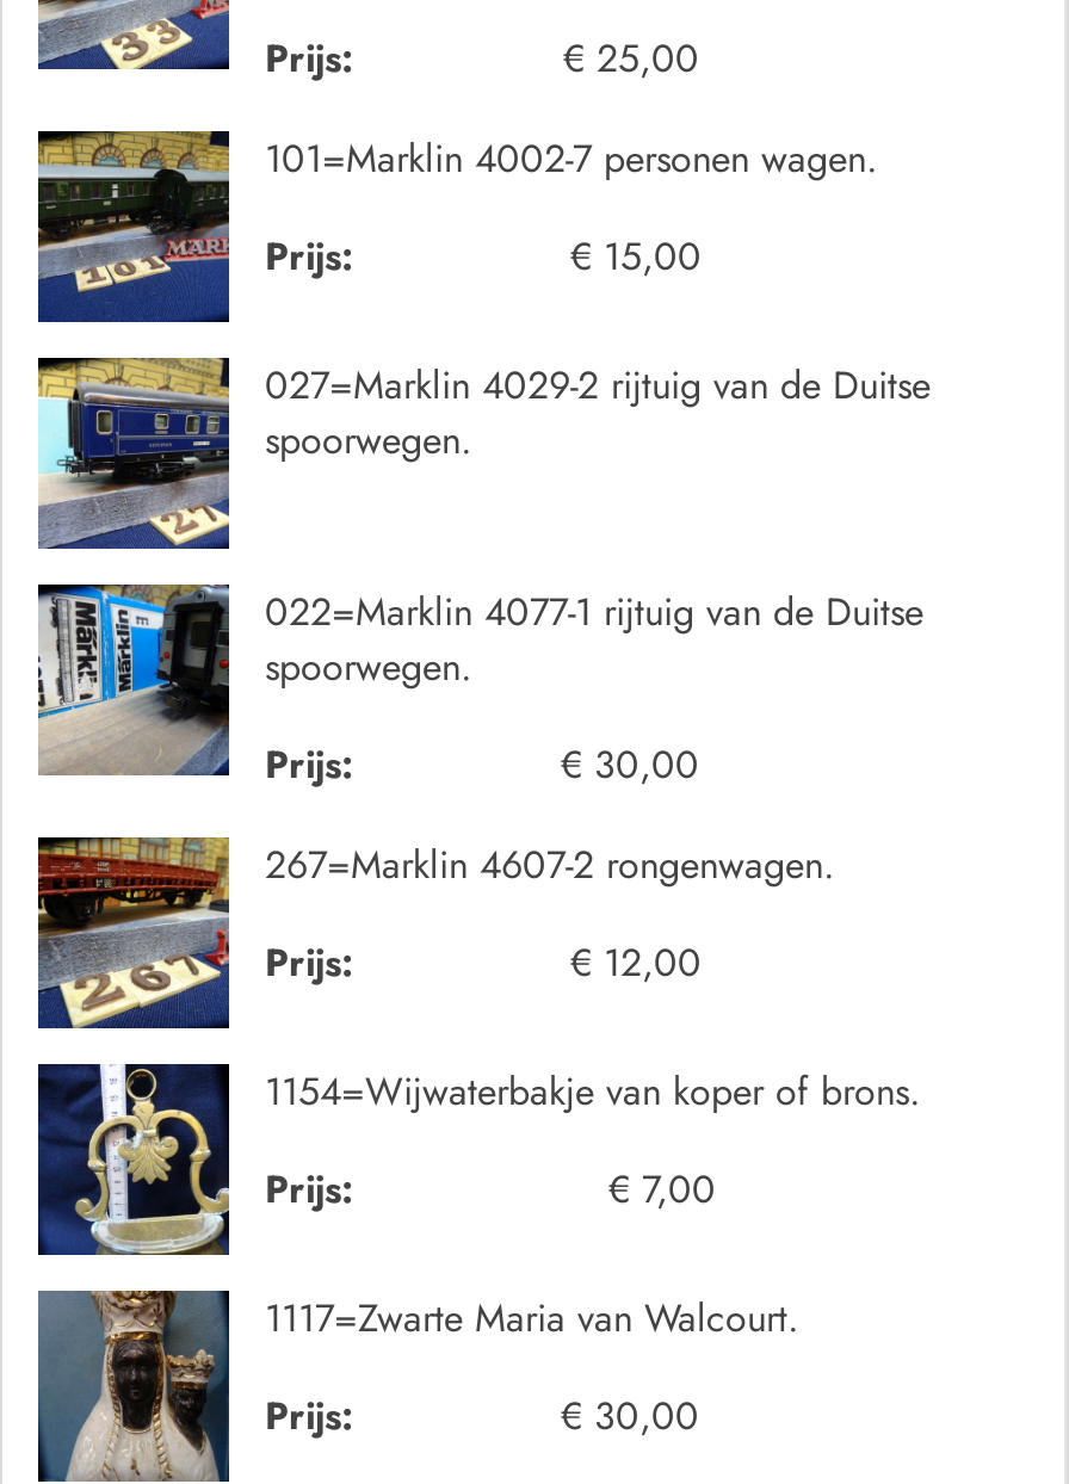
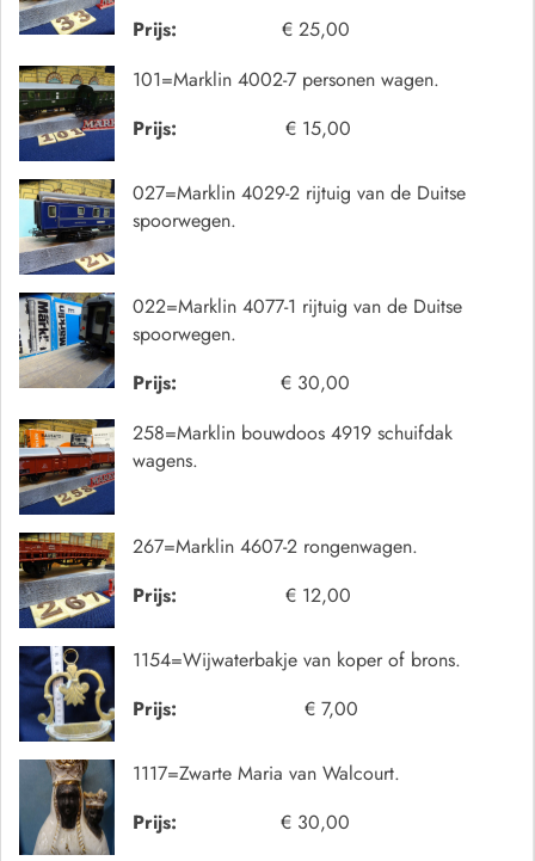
none -> [19,418,453,516] [image] | 258=Marklin bouwdoos 4919 schuifdak | wagens.

